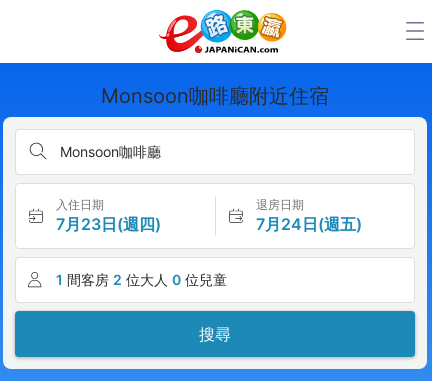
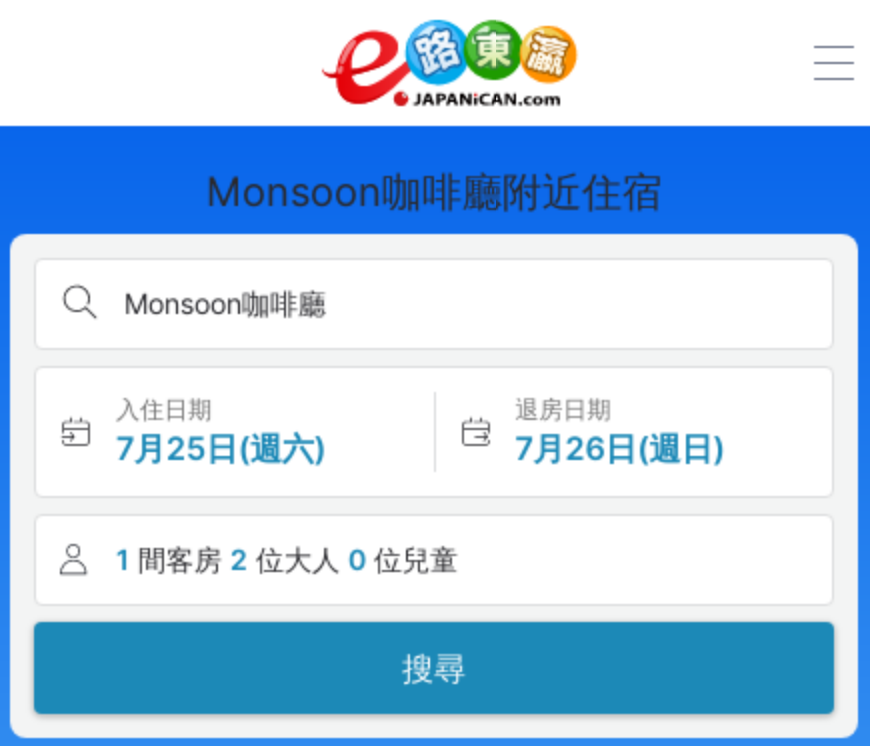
[56,214,161,234] 7月23日(週四) -> [116,428,326,468] 7月25日(週六)
[255,214,361,234] 7月24日(週五) -> [515,428,725,468] 7月26日(週日)

